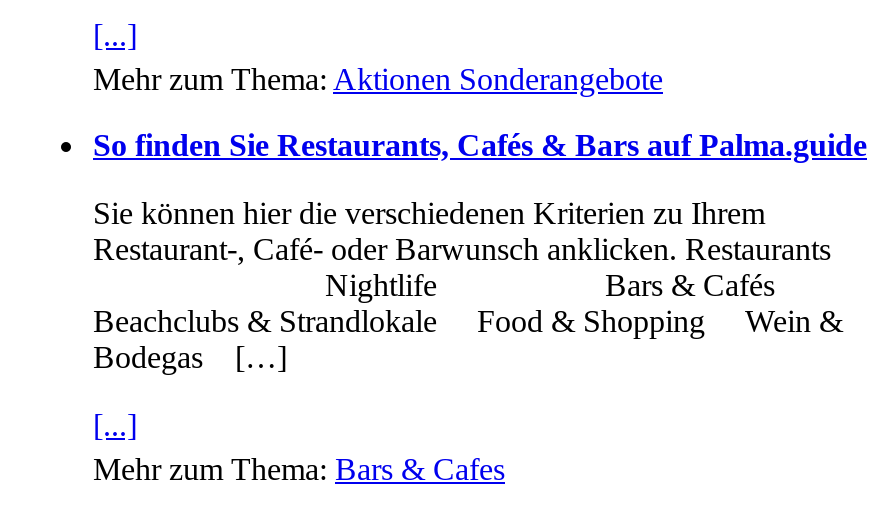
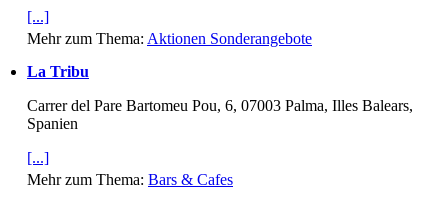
[93,129,867,163] So finden Sie Restaurants, Cafés & Bars auf Palma.guide -> [27,63,89,80] La Tribu
[93,197,871,375] Sie können hier die verschiedenen Kriterien zu Ihrem | Restaurant-, Café- oder Barwunsch anklicken. Restaurants | Nightlife Bars & Cafés | Beachclubs & Strandlokale Food & Shopping Wein & | Bodegas […] -> [27,97,413,132] Carrer del Pare Bartomeu Pou, 6, 07003 Palma, Illes Balears, | Spanien

